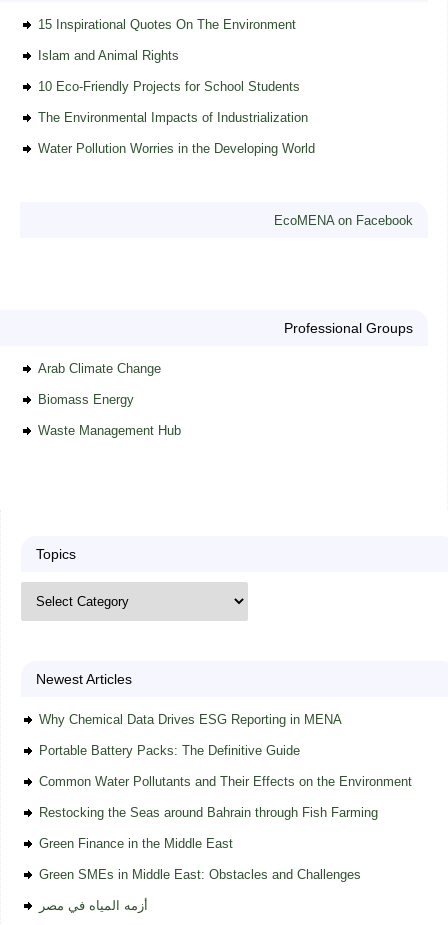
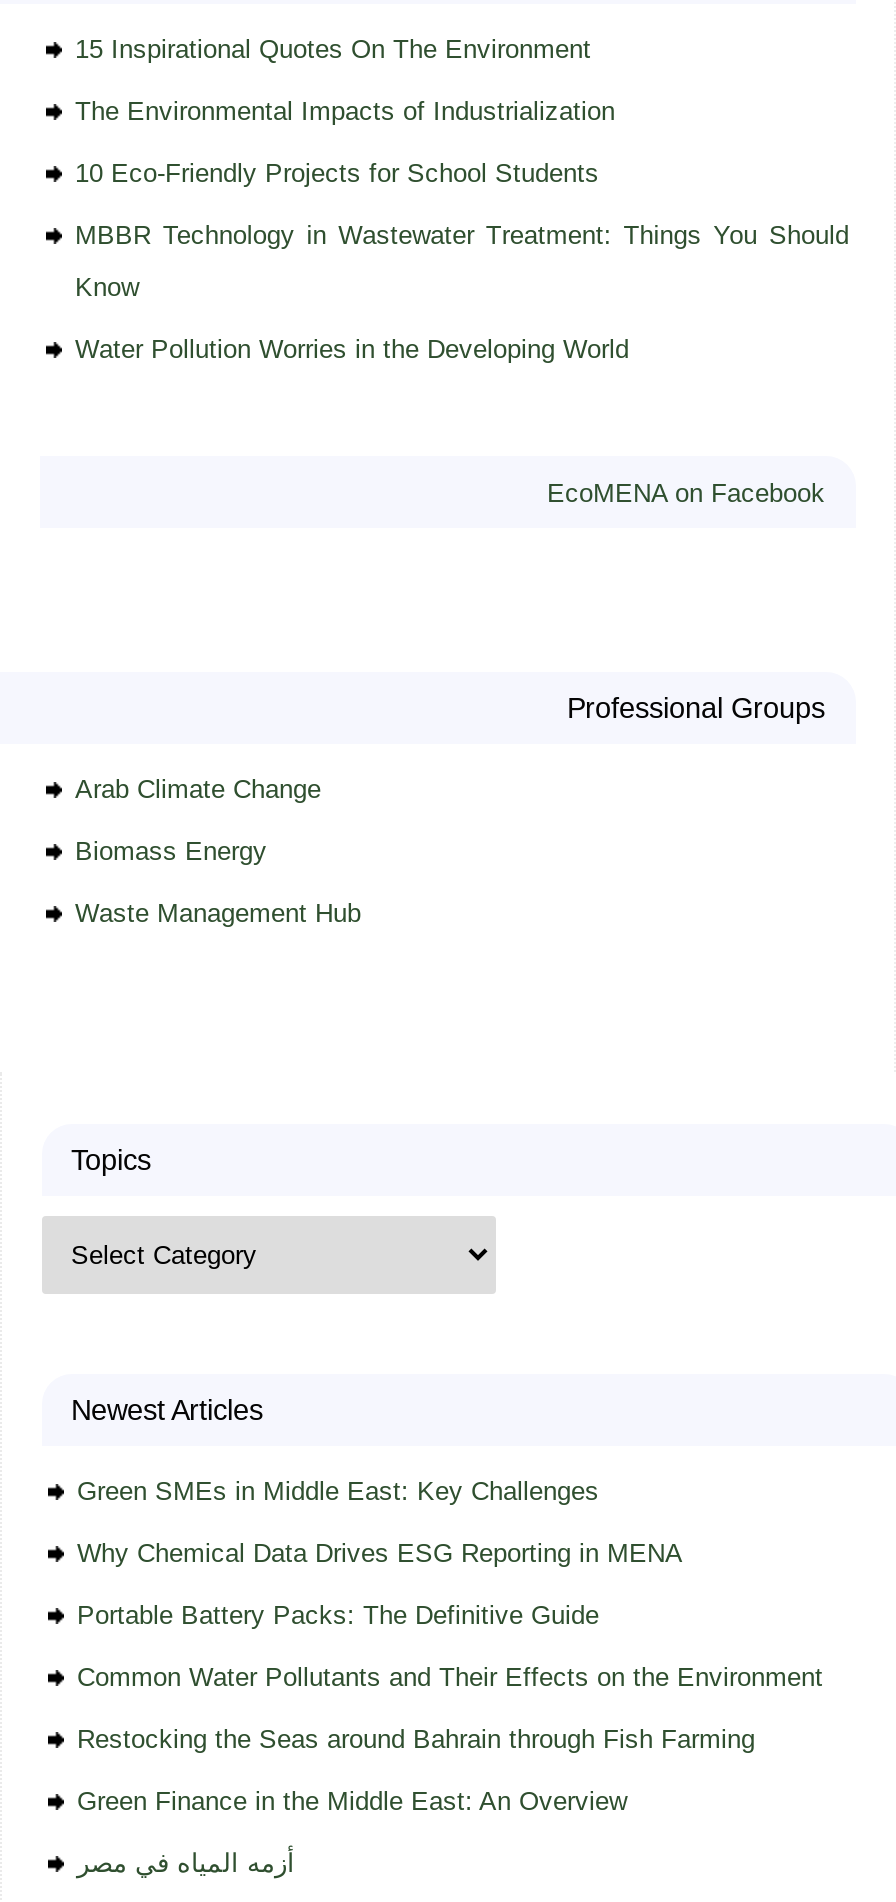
[37,48,178,63] Islam and Animal Rights -> none
none -> [75,220,849,302] MBBR Technology in Wastewater Treatment: Things You Should | Know
moved [37,110,307,125] -> [75,96,615,126]: The Environmental Impacts of Industrialization
none -> [77,1476,599,1506] Green SMEs in Middle East: Key Challenges
moved [38,712,411,820] -> [77,1538,823,1754]: Why Chemical Data Drives ESG Reporting in MENA | Portable Battery Packs: The Definitive Guide | Common Water Pollutants and Their Effects on the Environment | Restocking the Seas around Bahrain through Fish Farming
[38,836,360,882] Green Finance in the Middle East | Green SMEs in Middle East: Obstacles and Challenges -> [77,1786,627,1816] Green Finance in the Middle East: An Overview

